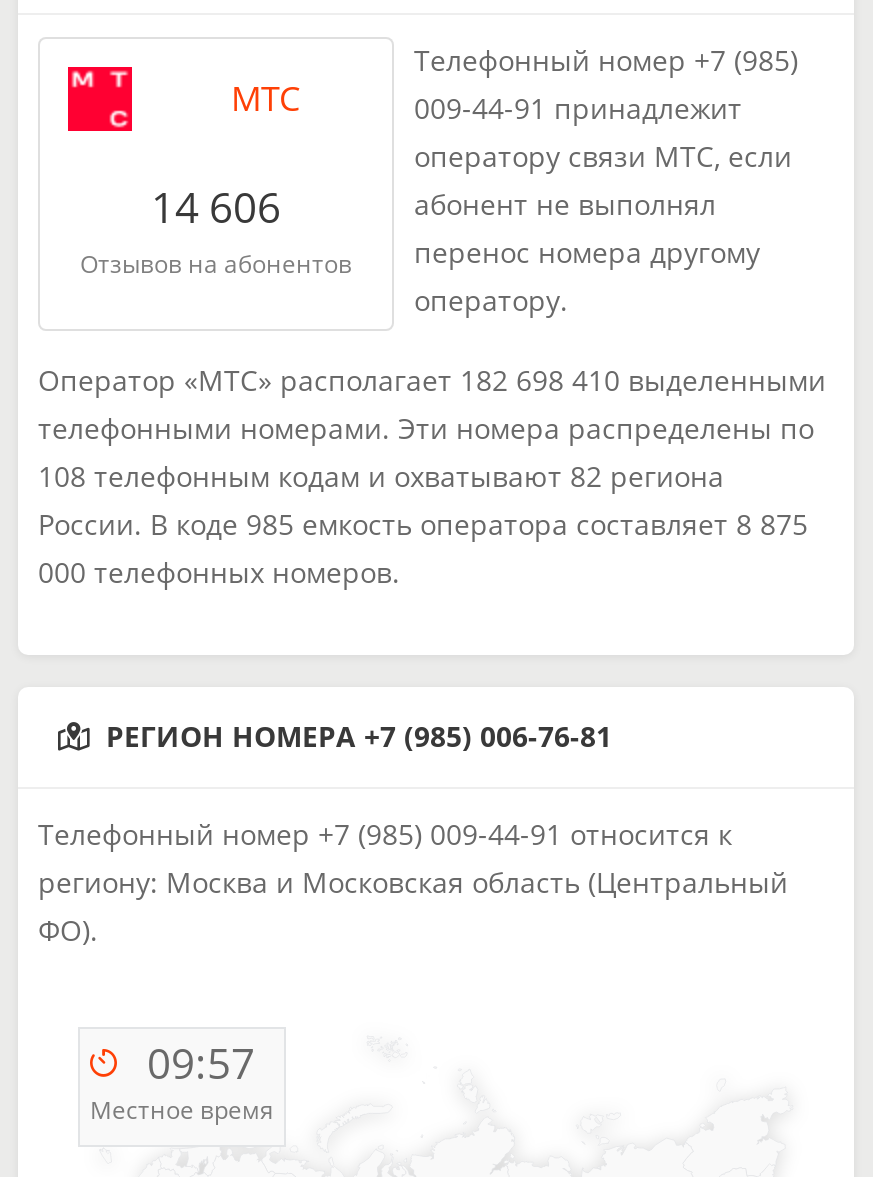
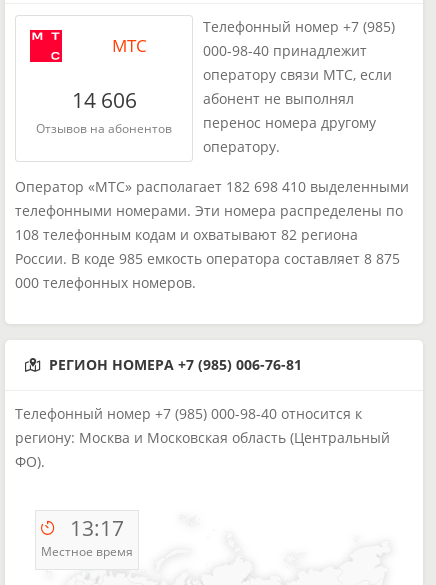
[414,89,742,127] 009-44-91 принадлежит -> [203,41,367,60] 000-98-40 принадлежит
[38,815,732,853] Телефонный номер +7 (985) 009-44-91 относится к -> [15,404,362,423] Телефонный номер +7 (985) 000-98-40 относится к
[147,1035,255,1091] 09:57 -> [69,514,123,542] 13:17

